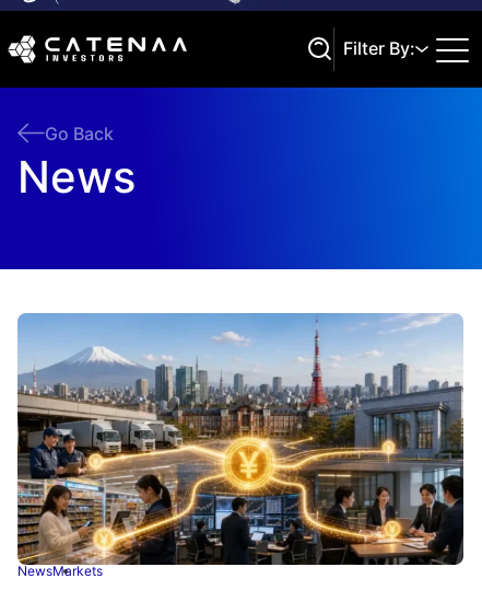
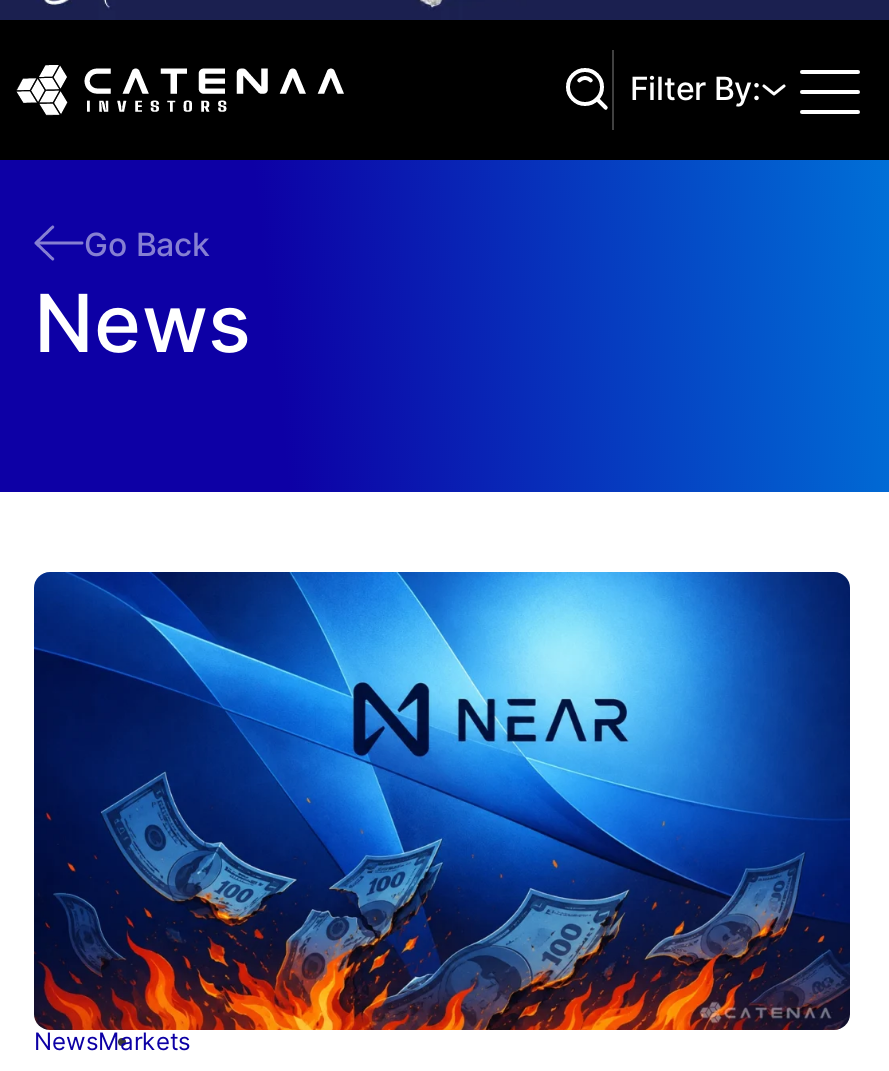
[16,313,465,566] [image] -> [32,570,852,1032] [image]

